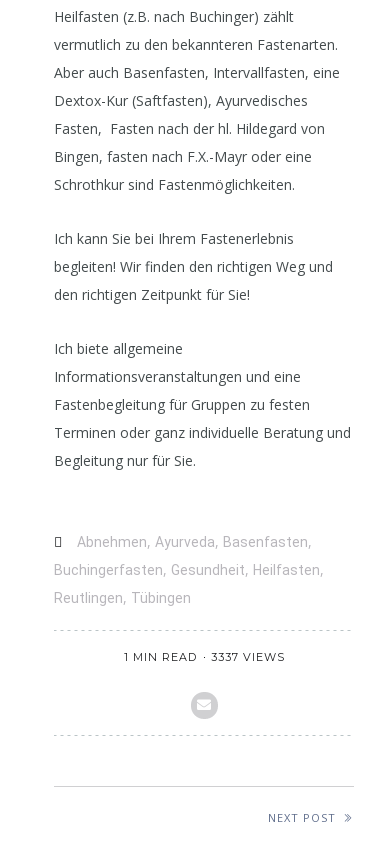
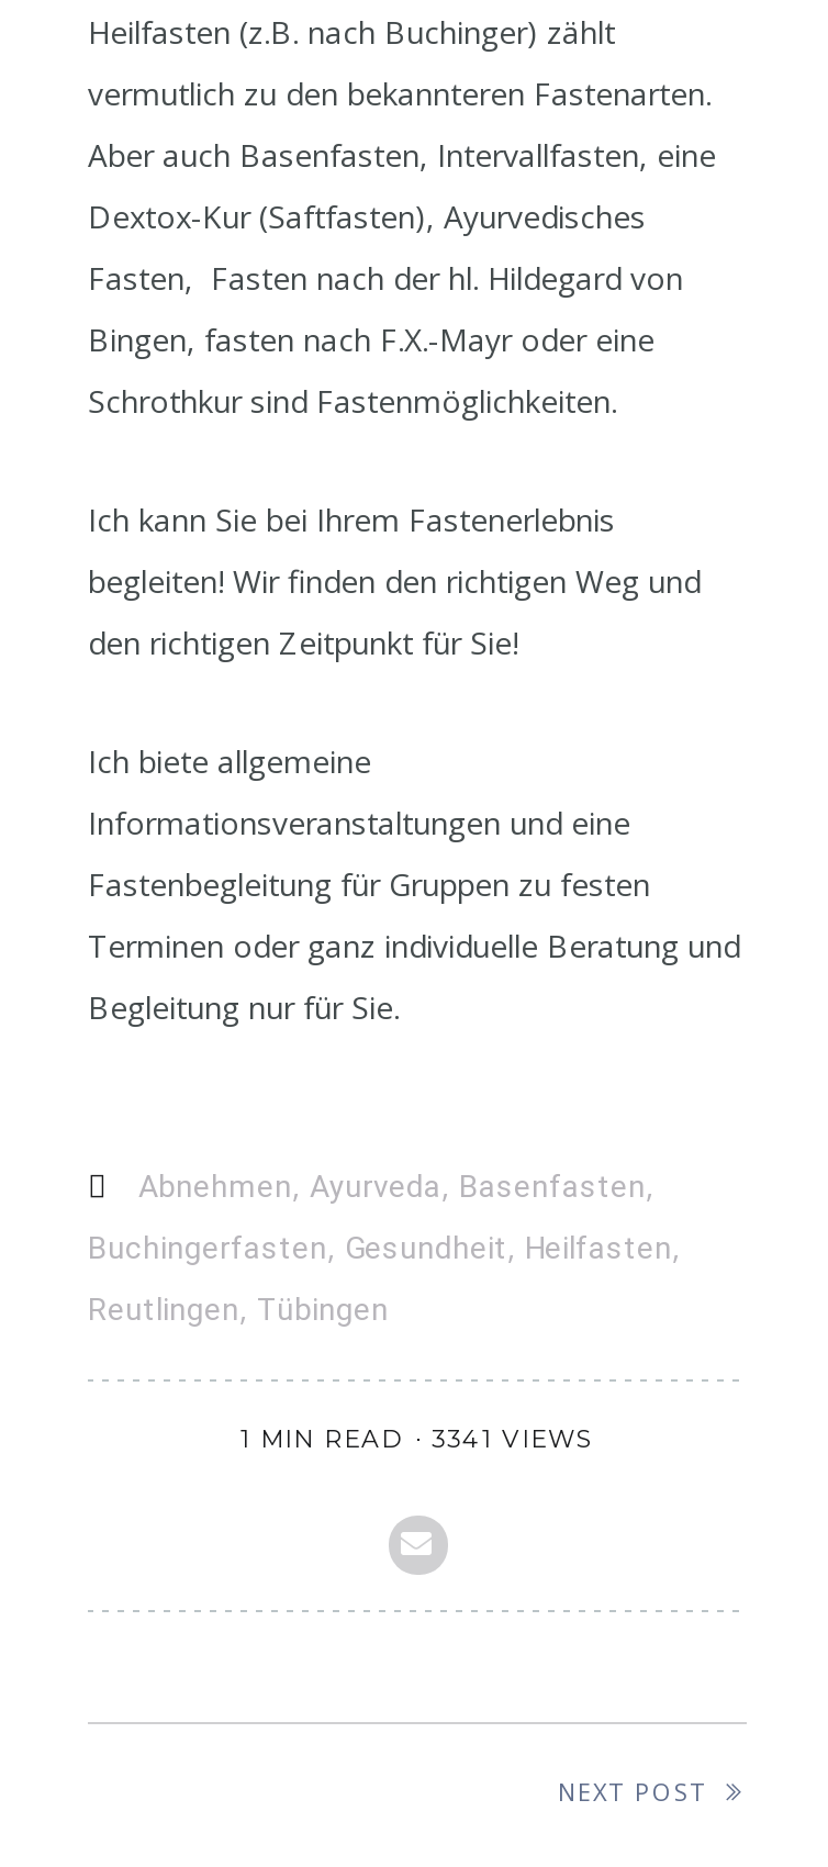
[123,650,284,664] 1 MIN READ 3337 VIEWS -> [240,1423,594,1454] 1 MIN READ 3341 VIEWS

